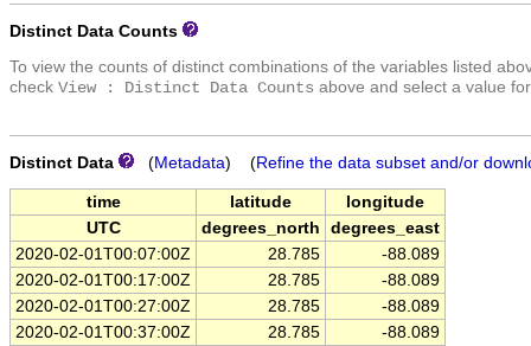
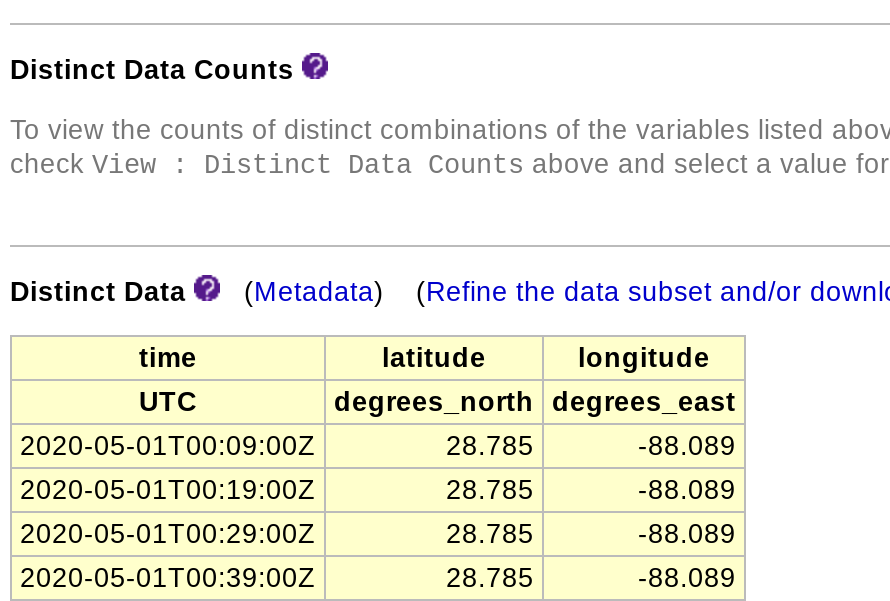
[15,246,191,263] 2020-02-01T00:07:00Z -> [20,431,316,461] 2020-05-01T00:09:00Z
[15,272,191,289] 2020-02-01T00:17:00Z -> [20,475,316,505] 2020-05-01T00:19:00Z
[15,298,191,315] 2020-02-01T00:27:00Z -> [20,519,316,549] 2020-05-01T00:29:00Z
[15,324,191,341] 2020-02-01T00:37:00Z -> [20,563,316,593] 2020-05-01T00:39:00Z

